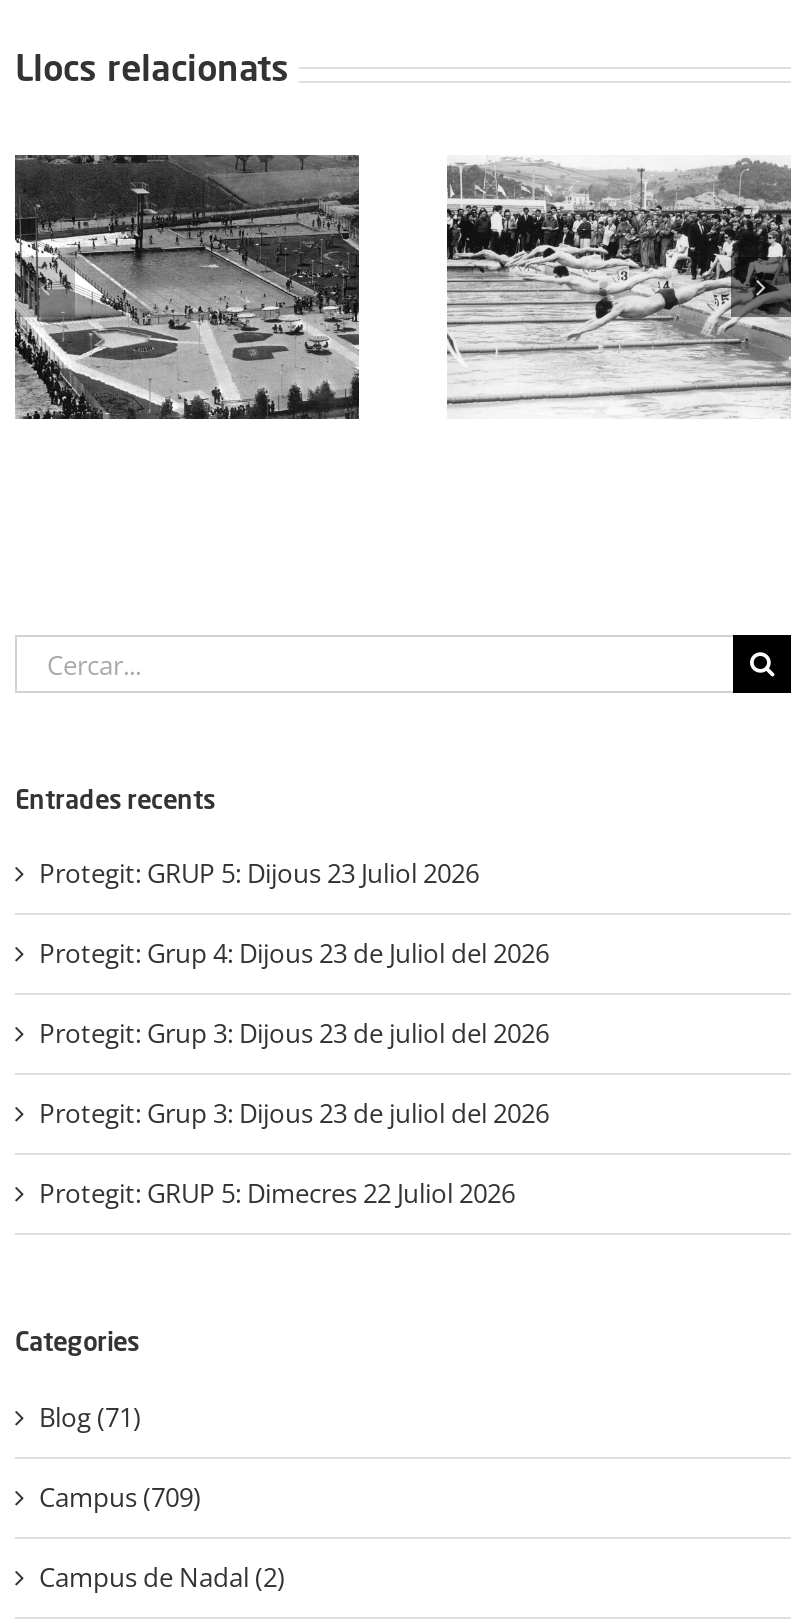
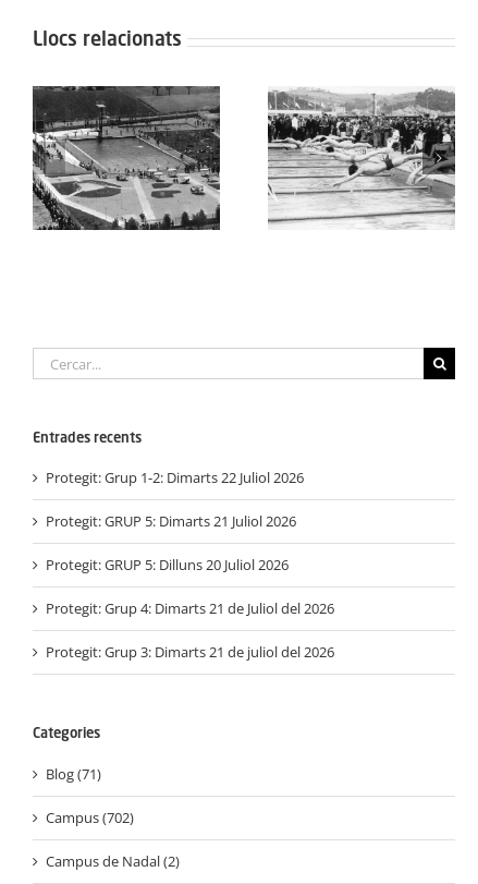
[39,856,479,892] Protegit: GRUP 5: Dijous 23 Juliol 2026 -> [46,468,304,488] Protegit: Grup 1-2: Dimarts 22 Juliol 2026
[39,936,549,972] Protegit: Grup 4: Dijous 23 de Juliol del 2026 -> [46,512,296,531] Protegit: GRUP 5: Dimarts 21 Juliol 2026
[39,1016,549,1052] Protegit: Grup 3: Dijous 23 de juliol del 2026 -> [46,555,289,575] Protegit: GRUP 5: Dilluns 20 Juliol 2026
[39,1096,549,1132] Protegit: Grup 3: Dijous 23 de juliol del 2026 -> [46,599,334,618] Protegit: Grup 4: Dimarts 21 de Juliol del 2026
[39,1176,515,1212] Protegit: GRUP 5: Dimecres 22 Juliol 2026 -> [46,642,334,662] Protegit: Grup 3: Dimarts 21 de juliol del 2026
[39,1478,201,1514] Campus (709) -> [46,807,134,827] Campus (702)

